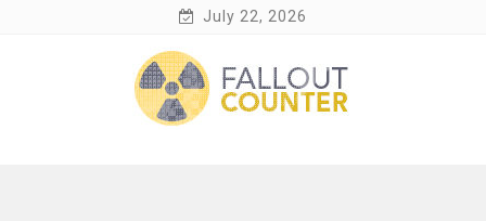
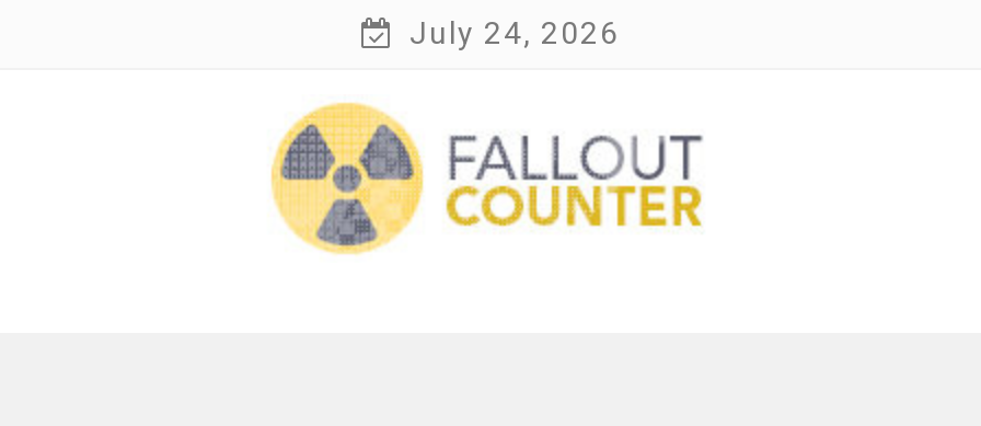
[199,8,307,25] July 22, 2026 -> [401,15,620,50] July 24, 2026

